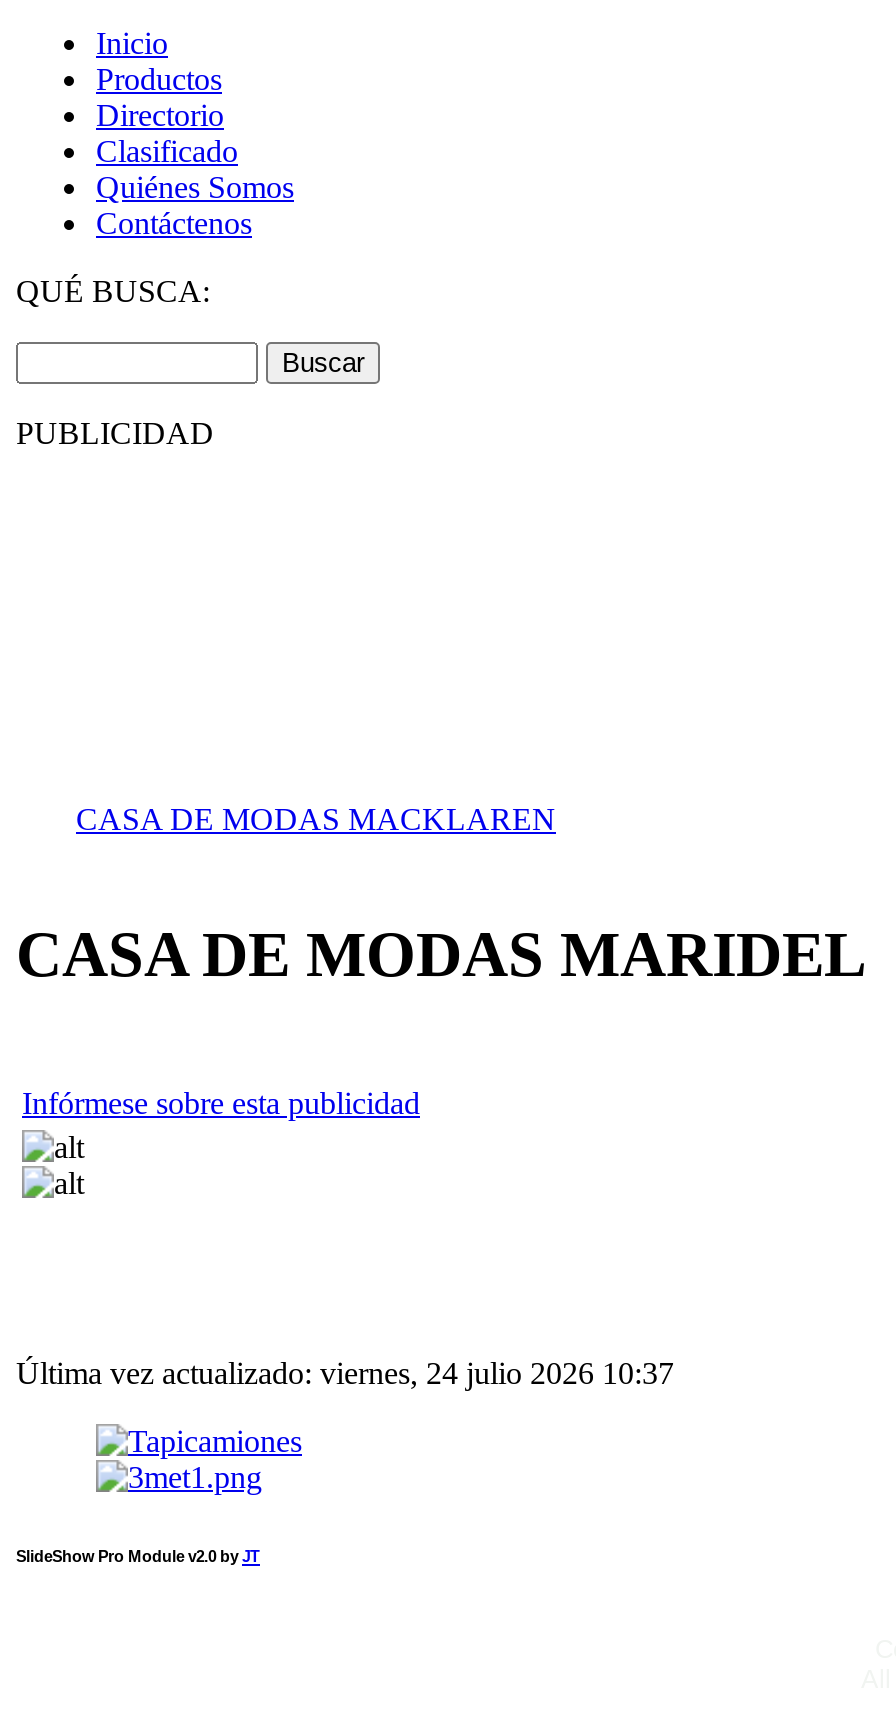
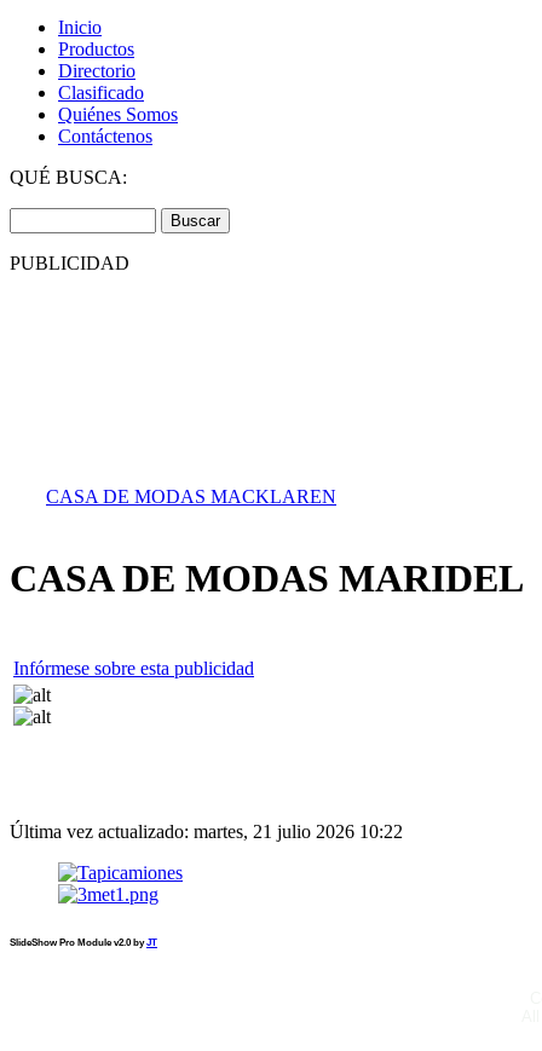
[16,1356,674,1390] Última vez actualizado: viernes, 24 julio 2026 10:37 -> [10,821,403,842] Última vez actualizado: martes, 21 julio 2026 10:22

